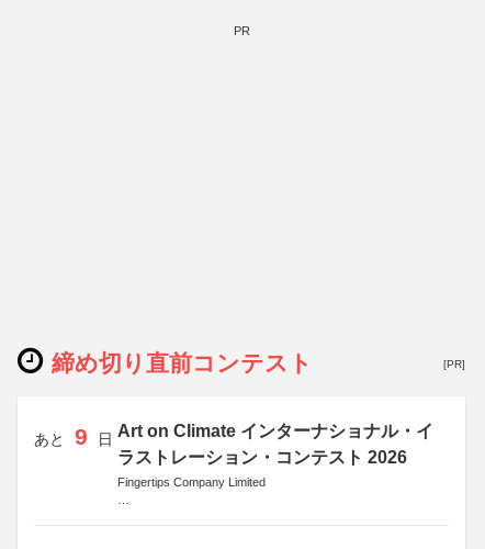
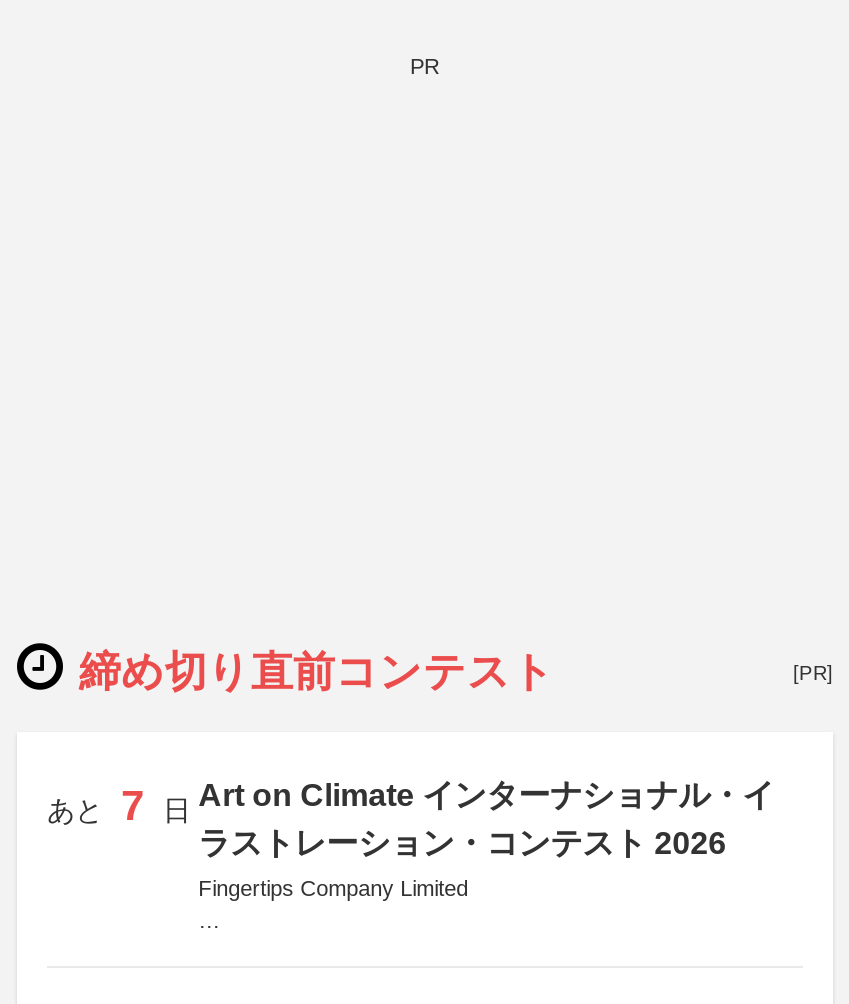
[34,422,433,449] あと 9 日 Art on Climate インターナショナル・イ -> [47,778,774,828] あと 7 日 Art on Climate インターナショナル・イ

